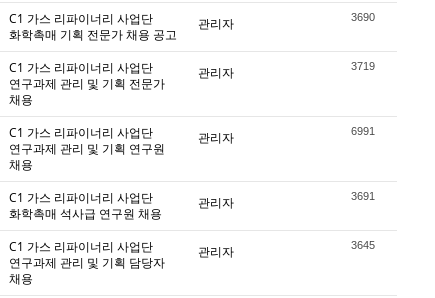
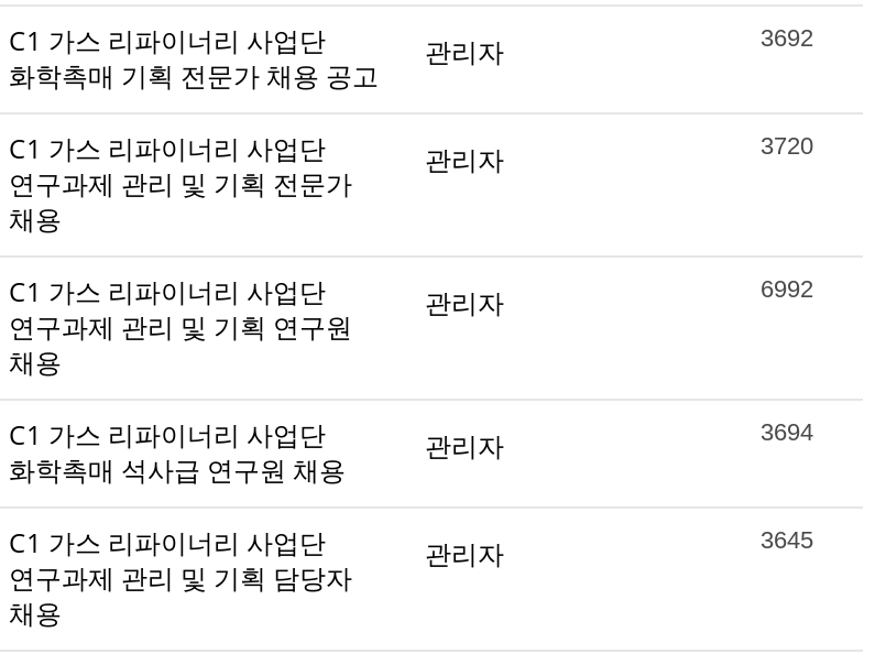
[350,11,374,23] 3690 -> [761,25,813,52] 3692
[350,60,374,72] 3719 -> [761,133,813,160] 3720
[350,125,374,137] 6991 -> [761,276,813,303] 6992
[350,190,374,202] 3691 -> [761,419,813,446] 3694

